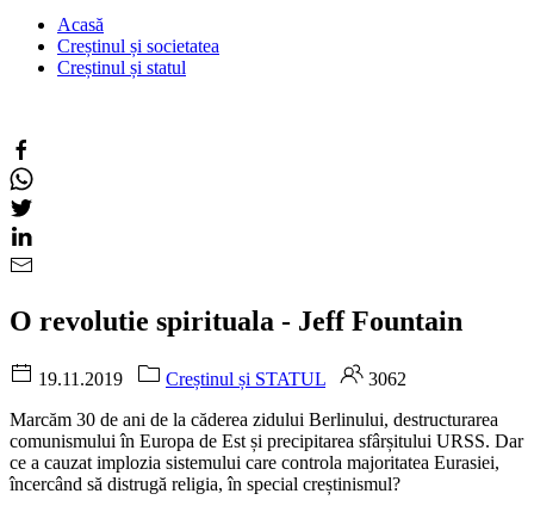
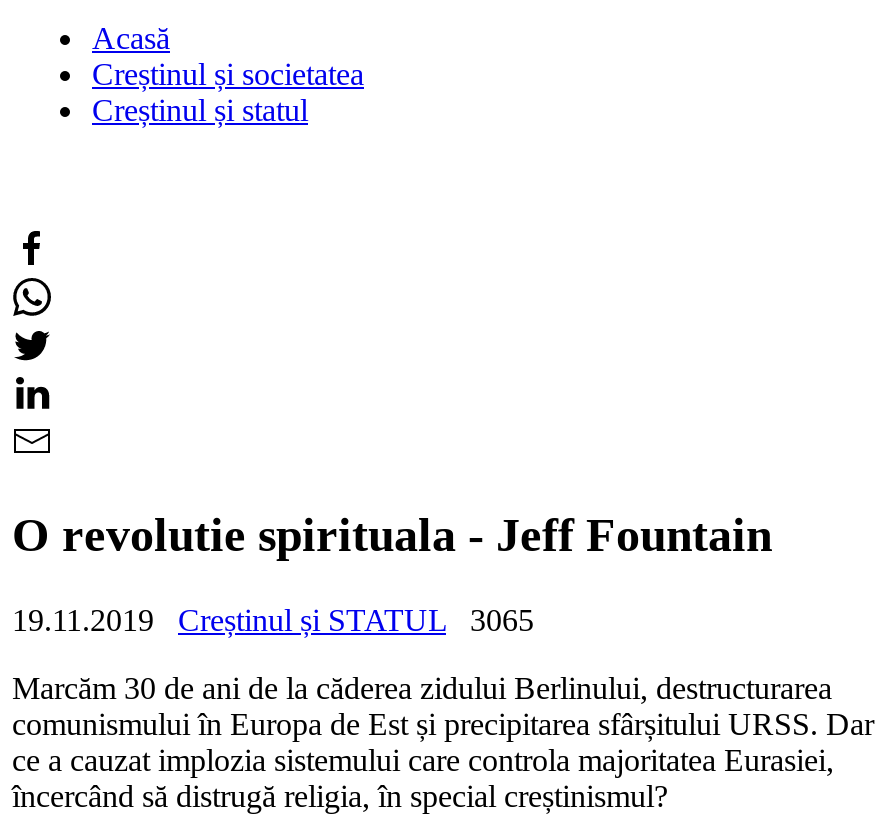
[364,369,406,389] 3062 -> [470,603,534,637] 3065

